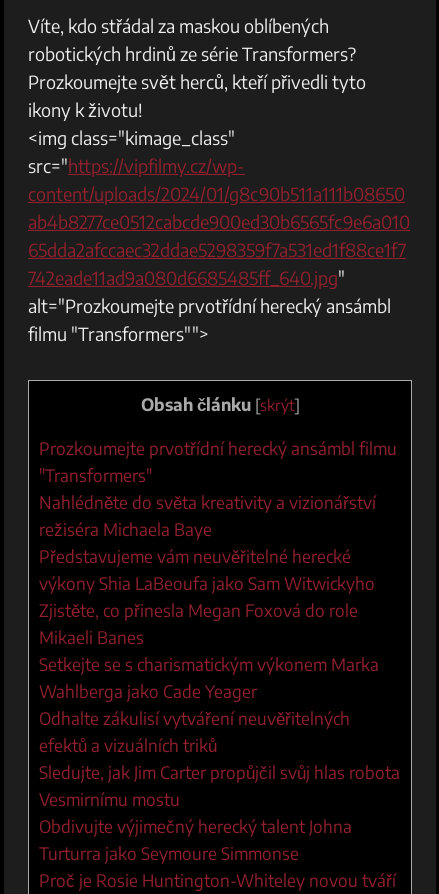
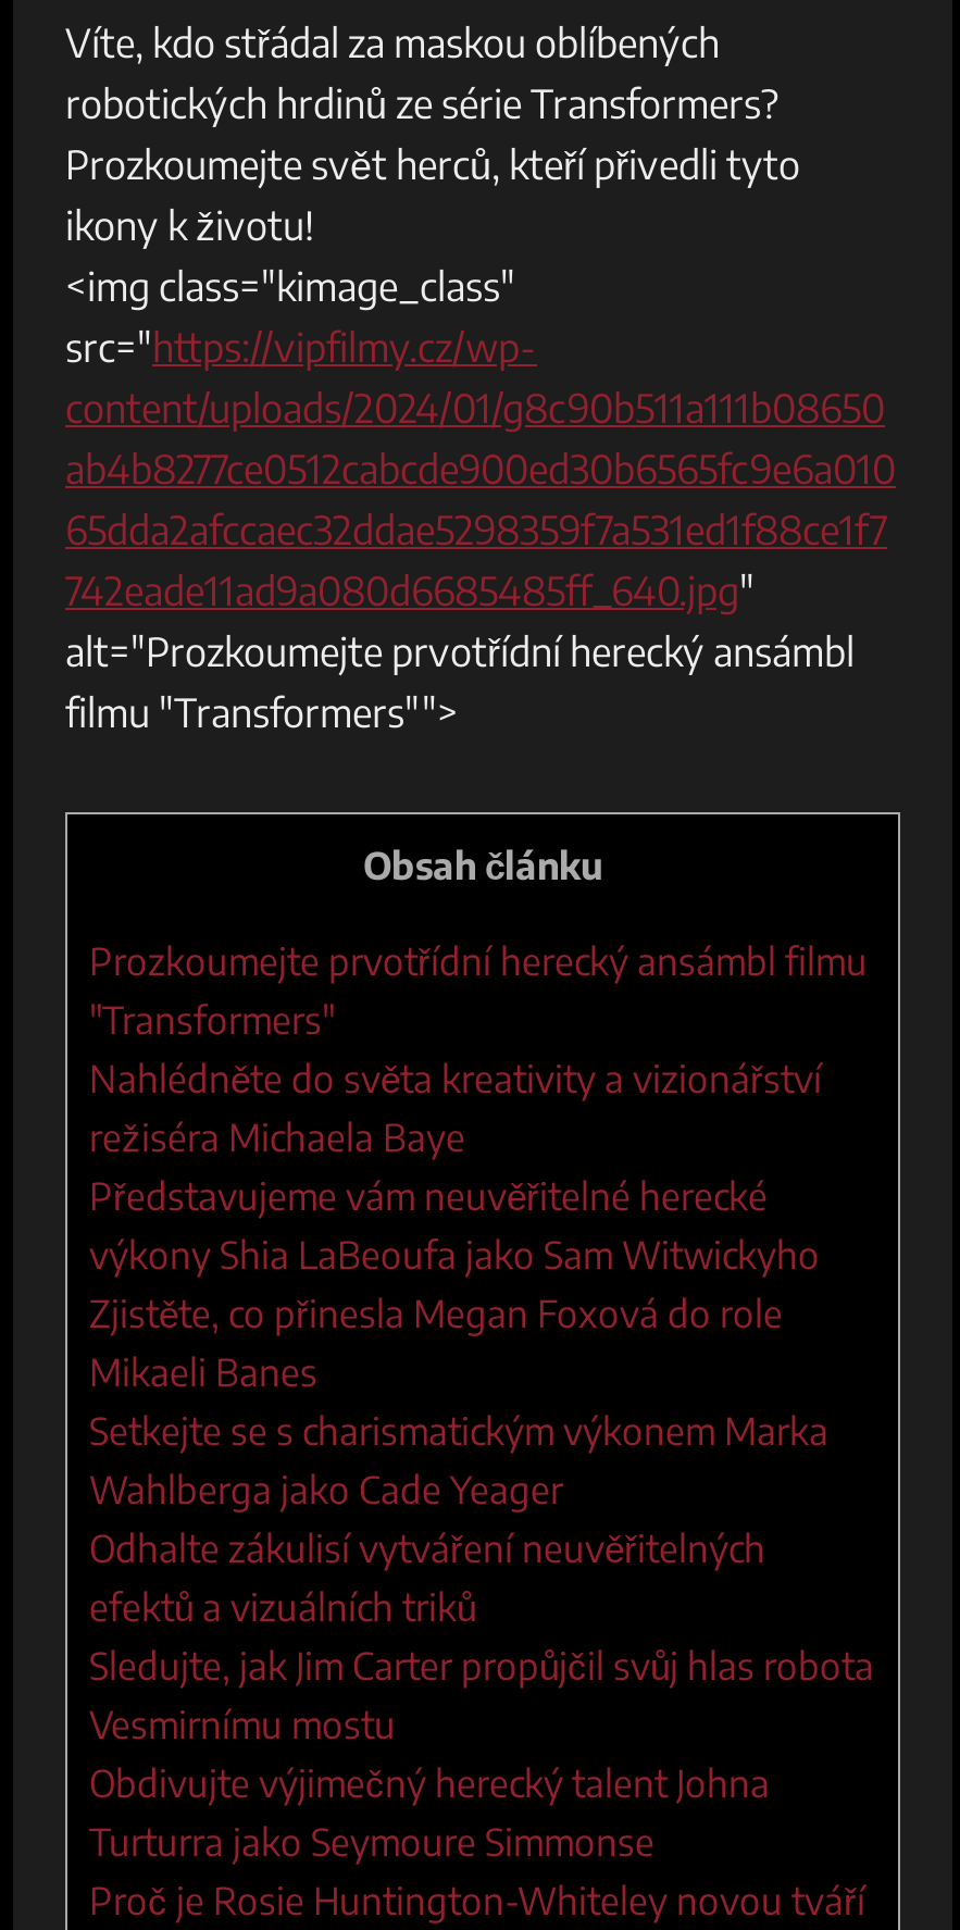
[140,393,299,415] Obsah článku [skrýt] -> [363,841,602,888] Obsah článku

